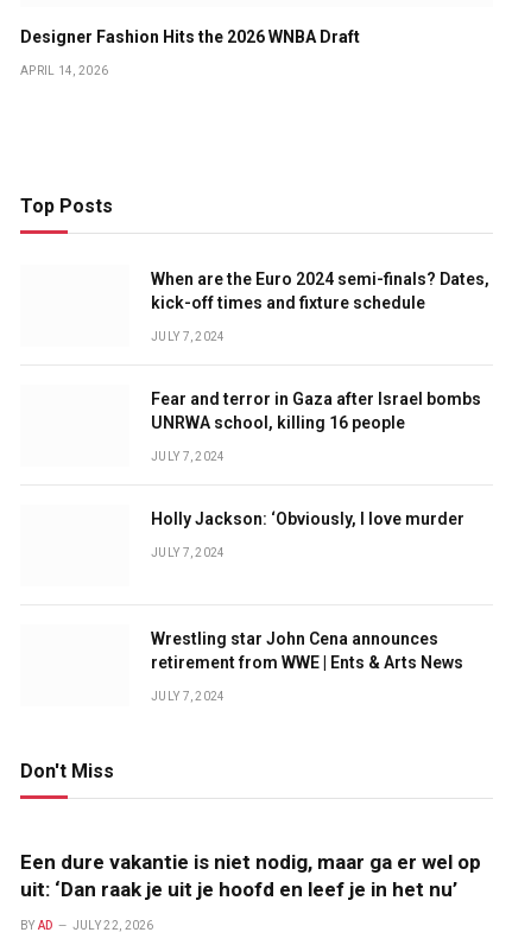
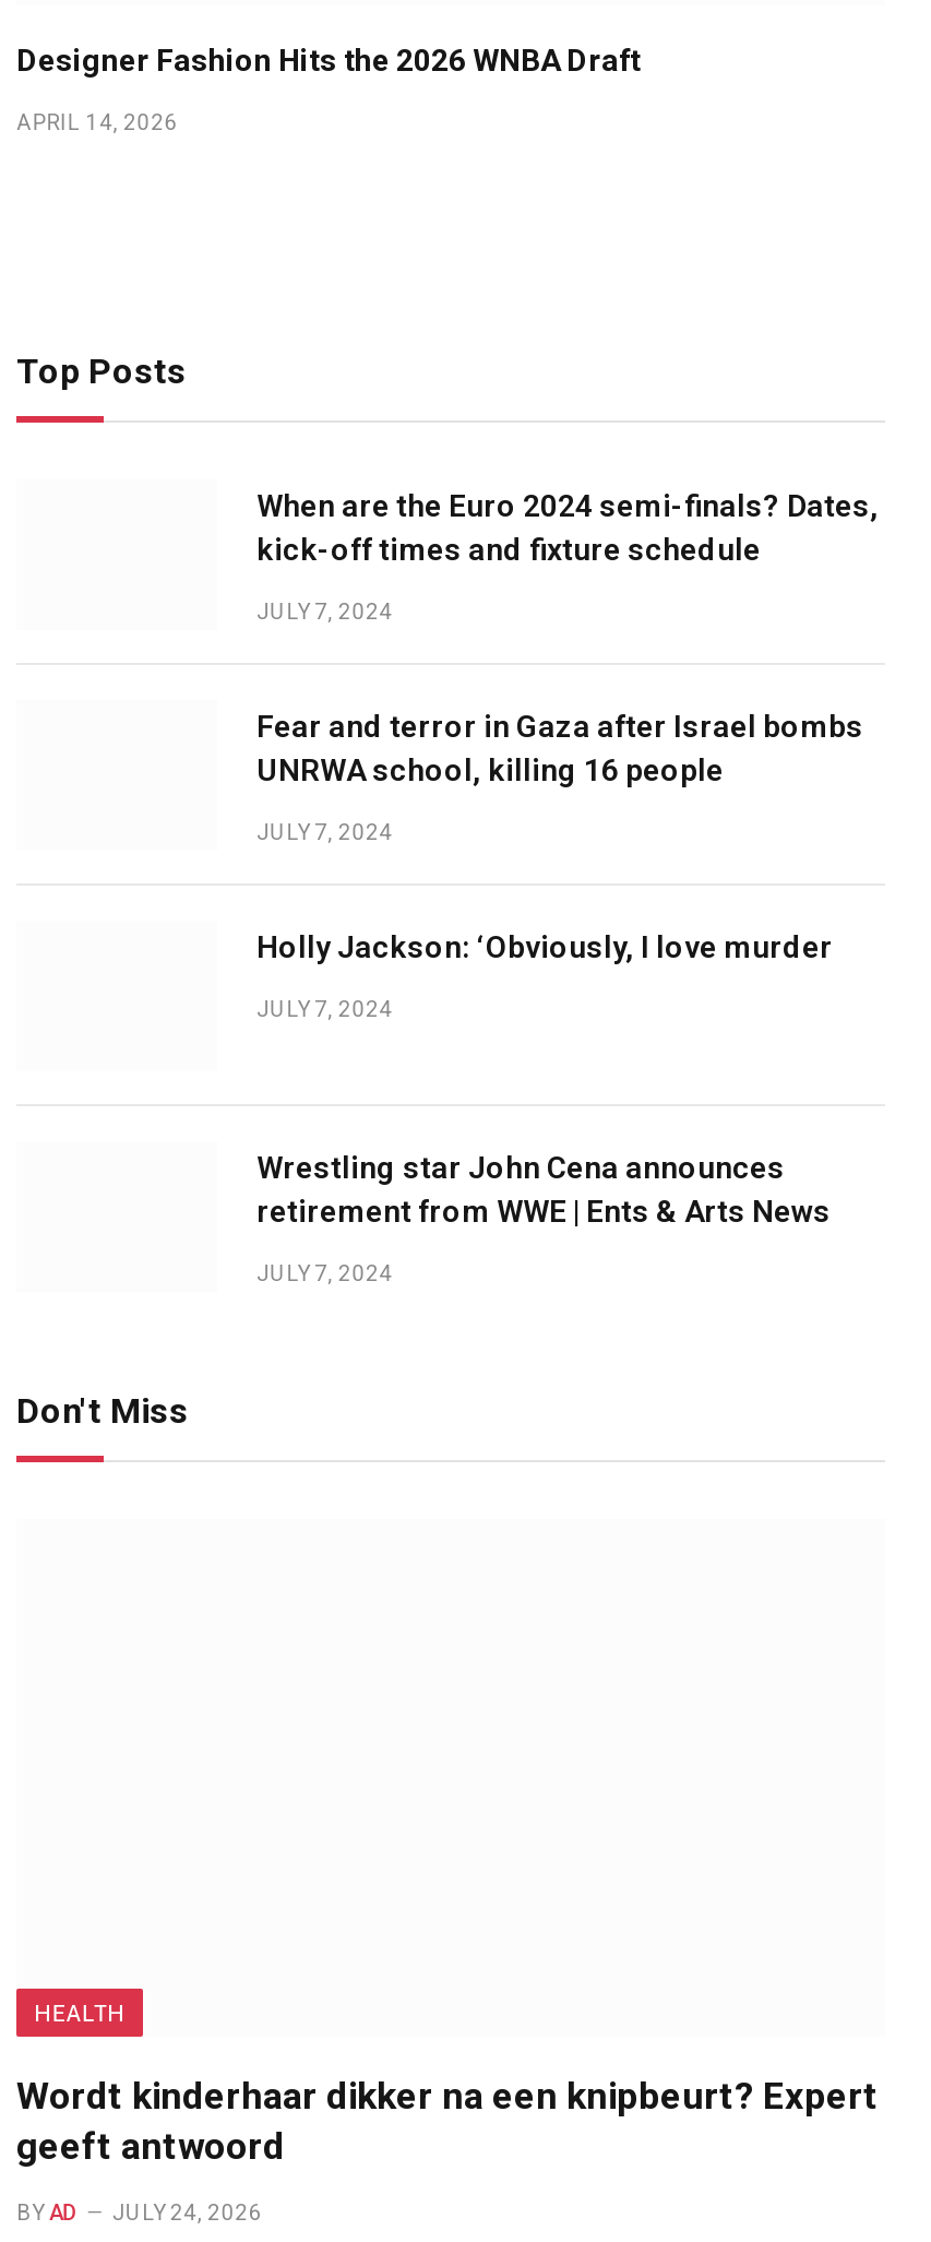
[20,850,481,901] Een dure vakantie is niet nodig, maar ga er wel op | uit: ‘Dan raak je uit je hoofd en leef je in het nu’ -> [16,1999,879,2167] HEALTH | Wordt kinderhaar dikker na een knipbeurt? Expert | geeft antwoord
[20,919,154,932] BY AD JULY 22, 2026 -> [16,2200,263,2224] BY AD JULY 24, 2026

